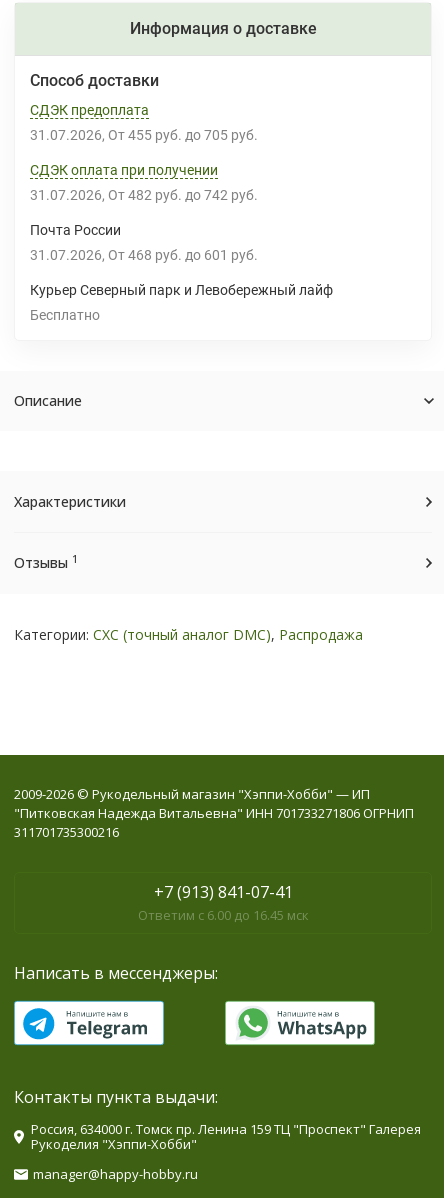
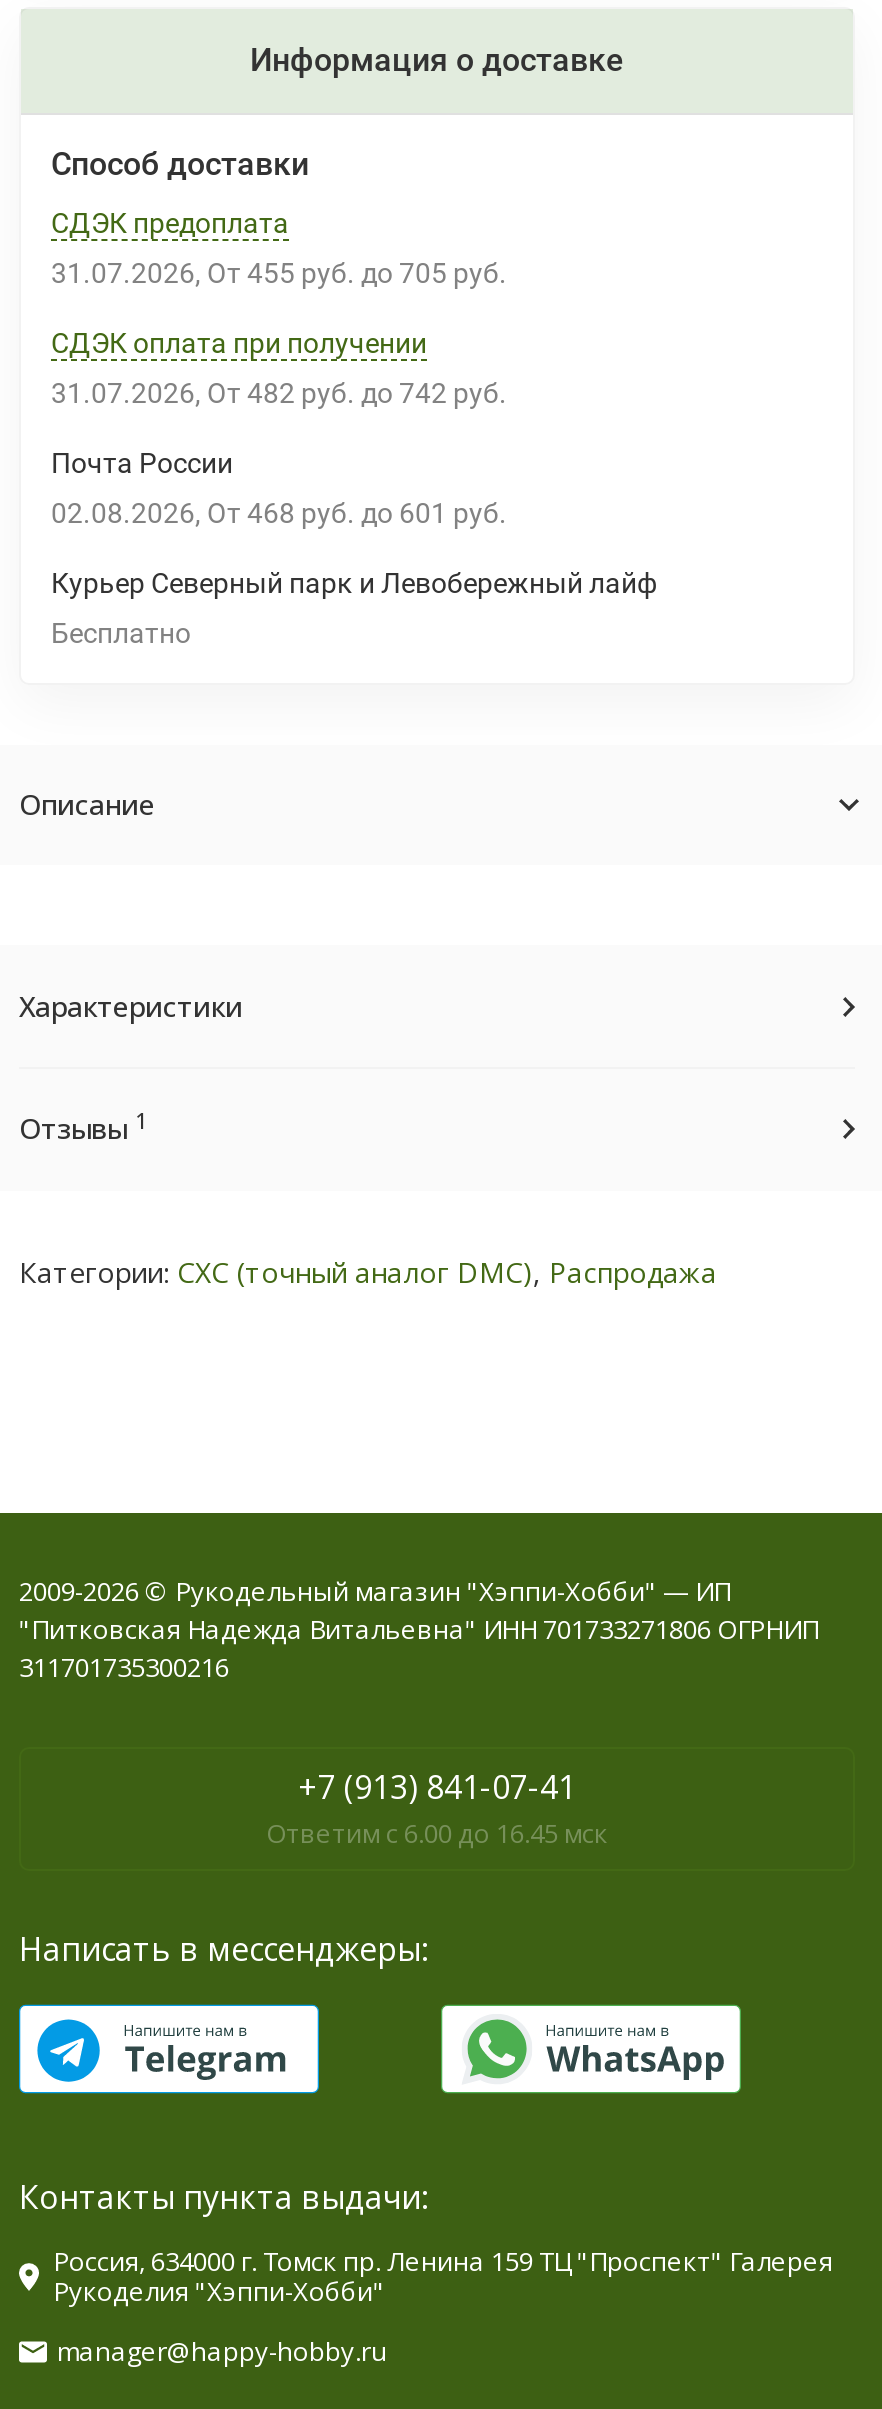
[30,247,125,263] 31.07.2026 От -> [51,497,241,529] 02.08.2026 От

